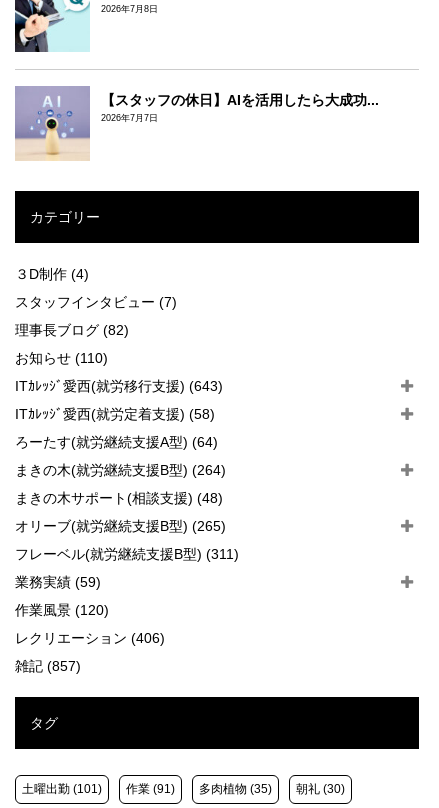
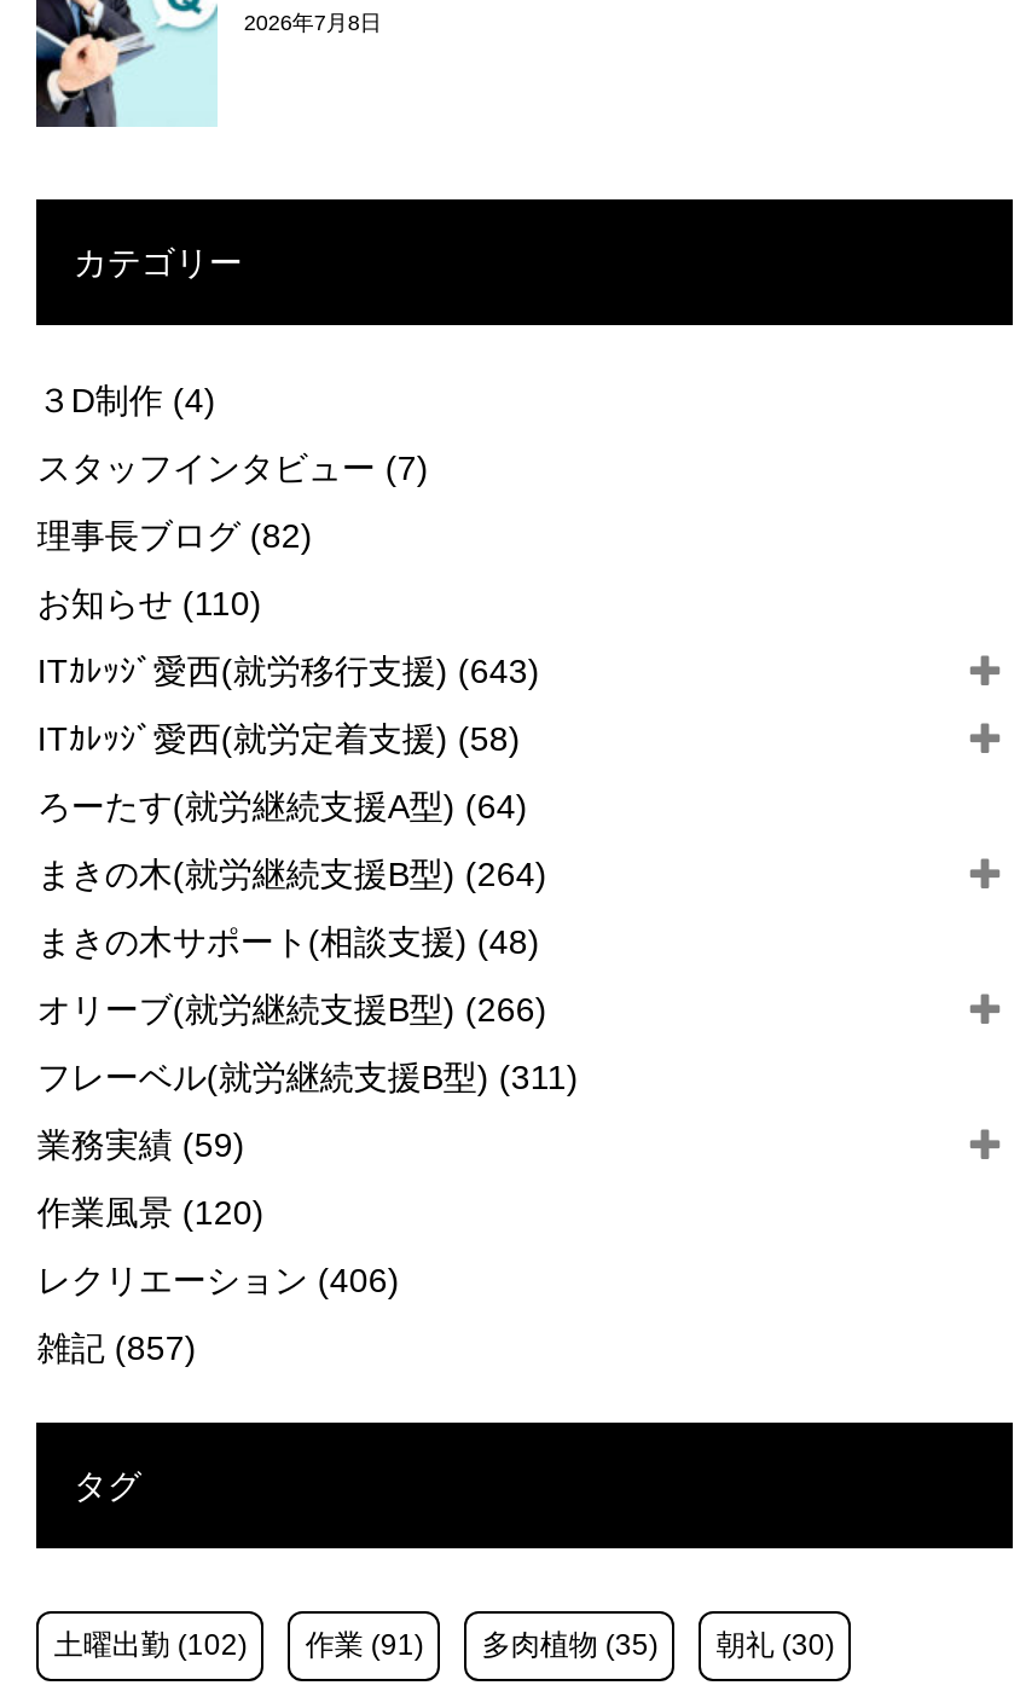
[15,82,379,161] [image] | 【スタッフの休日】AIを活用したら大成功... | 2026年7月7日 -> none
[15,518,226,534] オリーブ(就労継続支援B型) (265) -> [37,990,547,1029] オリーブ(就労継続支援B型) (266)
[22,782,345,796] 土曜出勤(101) 作業(91) 多肉植物(35) 朝礼(30) -> [54,1629,835,1662] 土曜出勤(102) 作業(91) 多肉植物(35) 朝礼(30)

